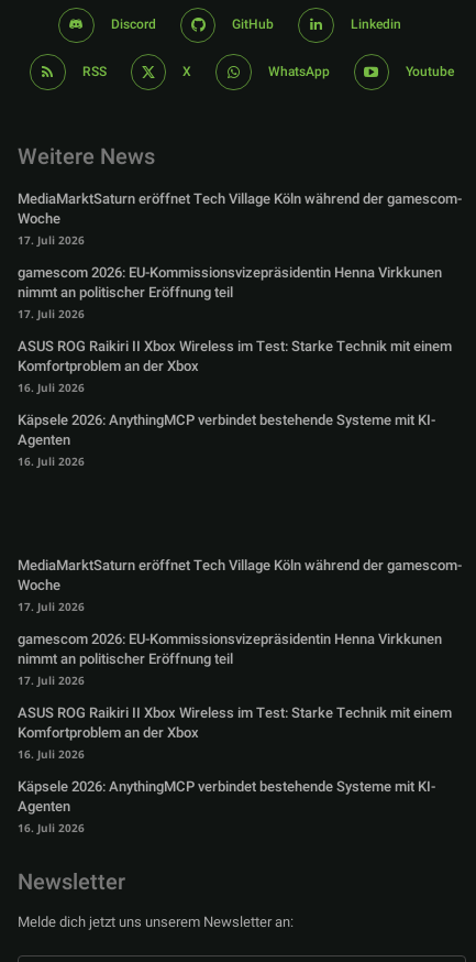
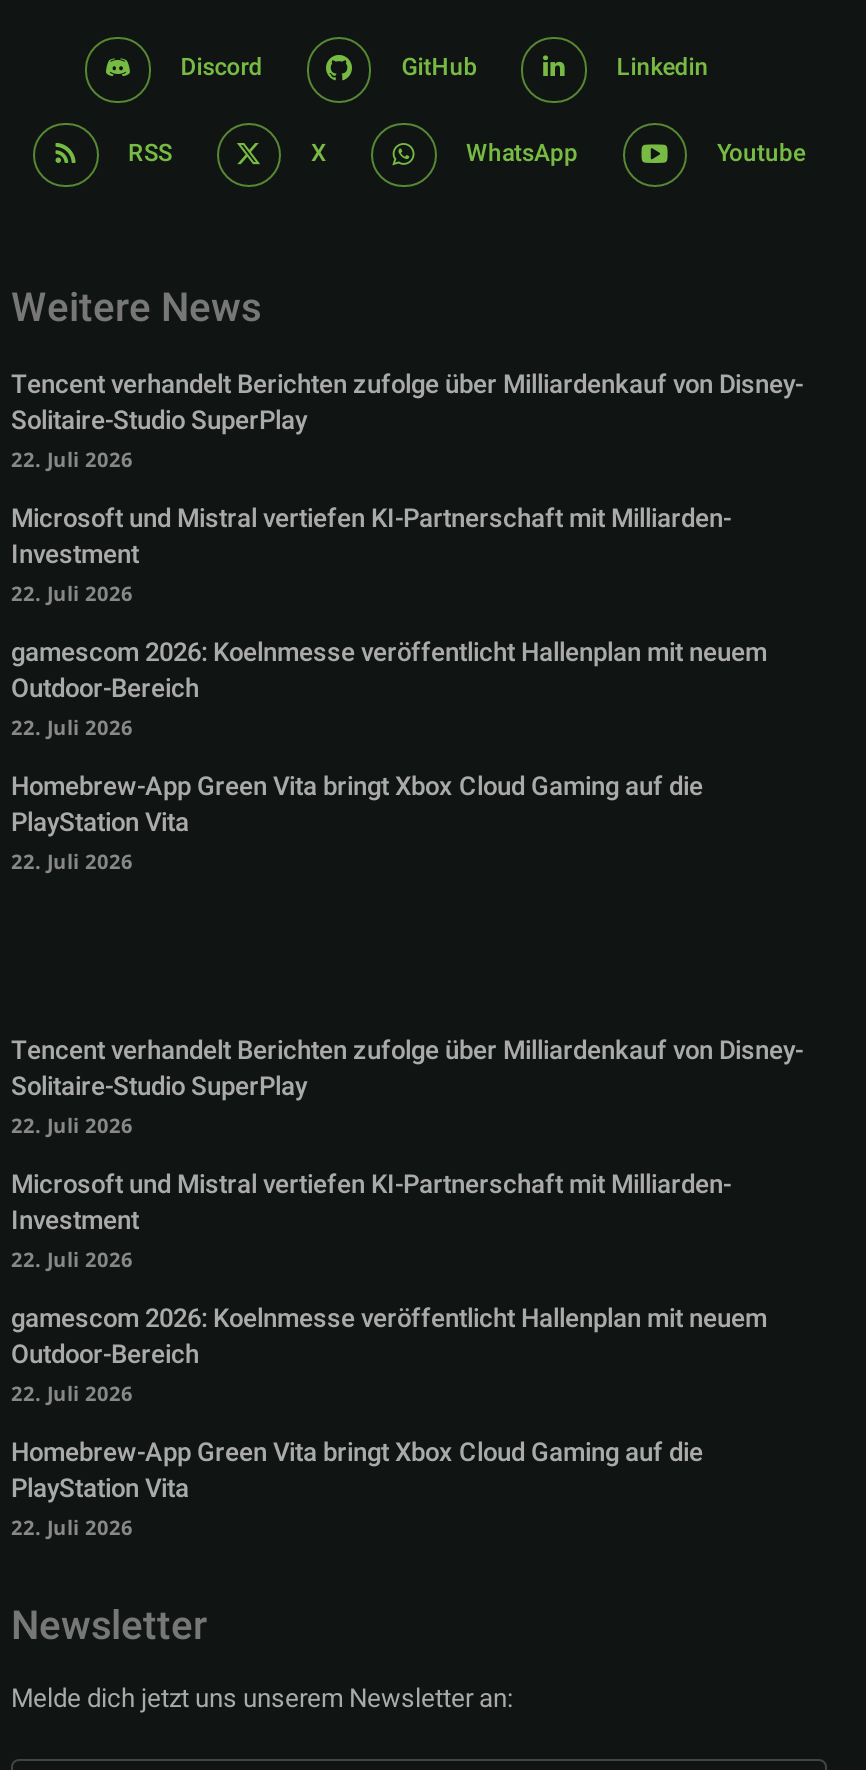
[18,188,462,247] MediaMarktSaturn eröffnet Tech Village Köln während der gamescom- | Woche | 17. Juli 2026 -> [11,366,803,474] Tencent verhandelt Berichten zufolge über Milliardenkauf von Disney- | Solitaire-Studio SuperPlay | 22. Juli 2026
[18,262,442,321] gamescom 2026: EU-Kommissionsvizepräsidentin Henna Virkkunen | nimmt an politischer Eröffnung teil | 17. Juli 2026 -> [11,500,731,608] Microsoft und Mistral vertiefen KI-Partnerschaft mit Milliarden- | Investment | 22. Juli 2026
[18,335,452,395] ASUS ROG Raikiri II Xbox Wireless im Test: Starke Technik mit einem | Komfortproblem an der Xbox | 16. Juli 2026 -> [11,634,767,742] gamescom 2026: Koelnmesse veröffentlicht Hallenplan mit neuem | Outdoor-Bereich | 22. Juli 2026
[18,409,435,469] Käpsele 2026: AnythingMCP verbindet bestehende Systeme mit KI- | Agenten | 16. Juli 2026 -> [11,768,703,876] Homebrew-App Green Vita bringt Xbox Cloud Gaming auf die | PlayStation Vita | 22. Juli 2026
[18,555,462,614] MediaMarktSaturn eröffnet Tech Village Köln während der gamescom- | Woche | 17. Juli 2026 -> [11,1032,803,1140] Tencent verhandelt Berichten zufolge über Milliardenkauf von Disney- | Solitaire-Studio SuperPlay | 22. Juli 2026
[18,628,442,688] gamescom 2026: EU-Kommissionsvizepräsidentin Henna Virkkunen | nimmt an politischer Eröffnung teil | 17. Juli 2026 -> [11,1166,731,1274] Microsoft und Mistral vertiefen KI-Partnerschaft mit Milliarden- | Investment | 22. Juli 2026
[18,702,452,761] ASUS ROG Raikiri II Xbox Wireless im Test: Starke Technik mit einem | Komfortproblem an der Xbox | 16. Juli 2026 -> [11,1300,767,1408] gamescom 2026: Koelnmesse veröffentlicht Hallenplan mit neuem | Outdoor-Bereich | 22. Juli 2026
[18,776,435,835] Käpsele 2026: AnythingMCP verbindet bestehende Systeme mit KI- | Agenten | 16. Juli 2026 -> [11,1434,703,1542] Homebrew-App Green Vita bringt Xbox Cloud Gaming auf die | PlayStation Vita | 22. Juli 2026

